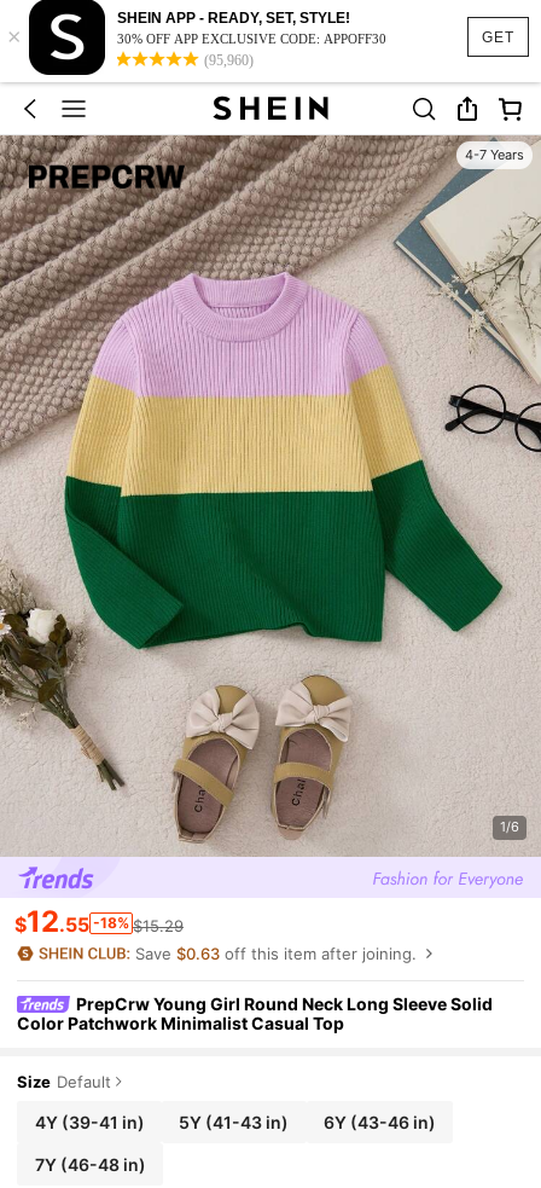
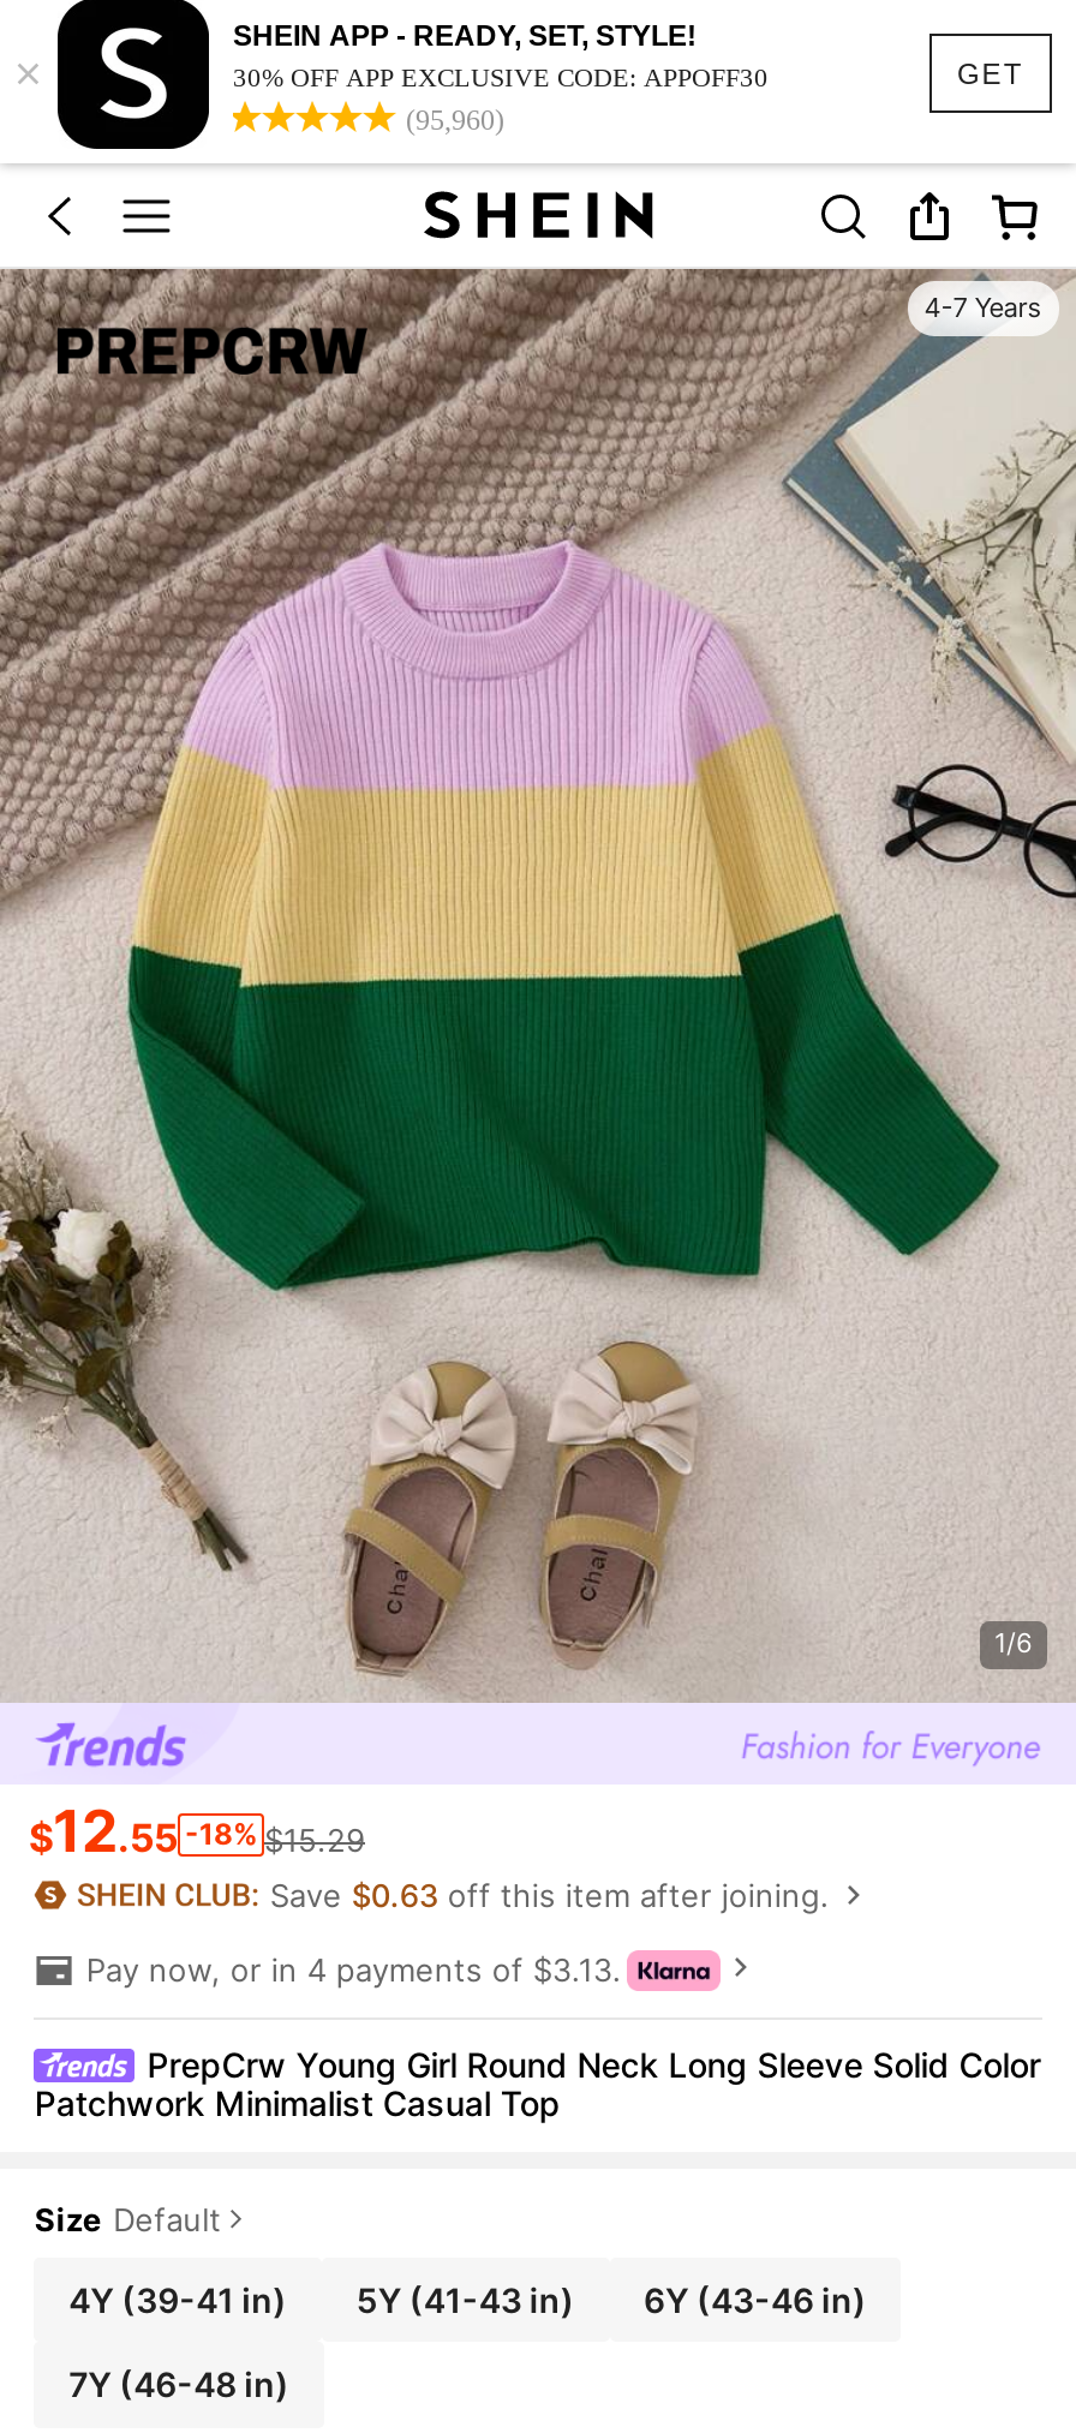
[17,994,493,1034] PrepCrw Young Girl Round Neck Long Sleeve Solid | Color Patchwork Minimalist Casual Top -> [34,1950,1040,2124] Pay now, or in 4 payments of $3.13. | PrepCrw Young Girl Round Neck Long Sleeve Solid Color | Patchwork Minimalist Casual Top

